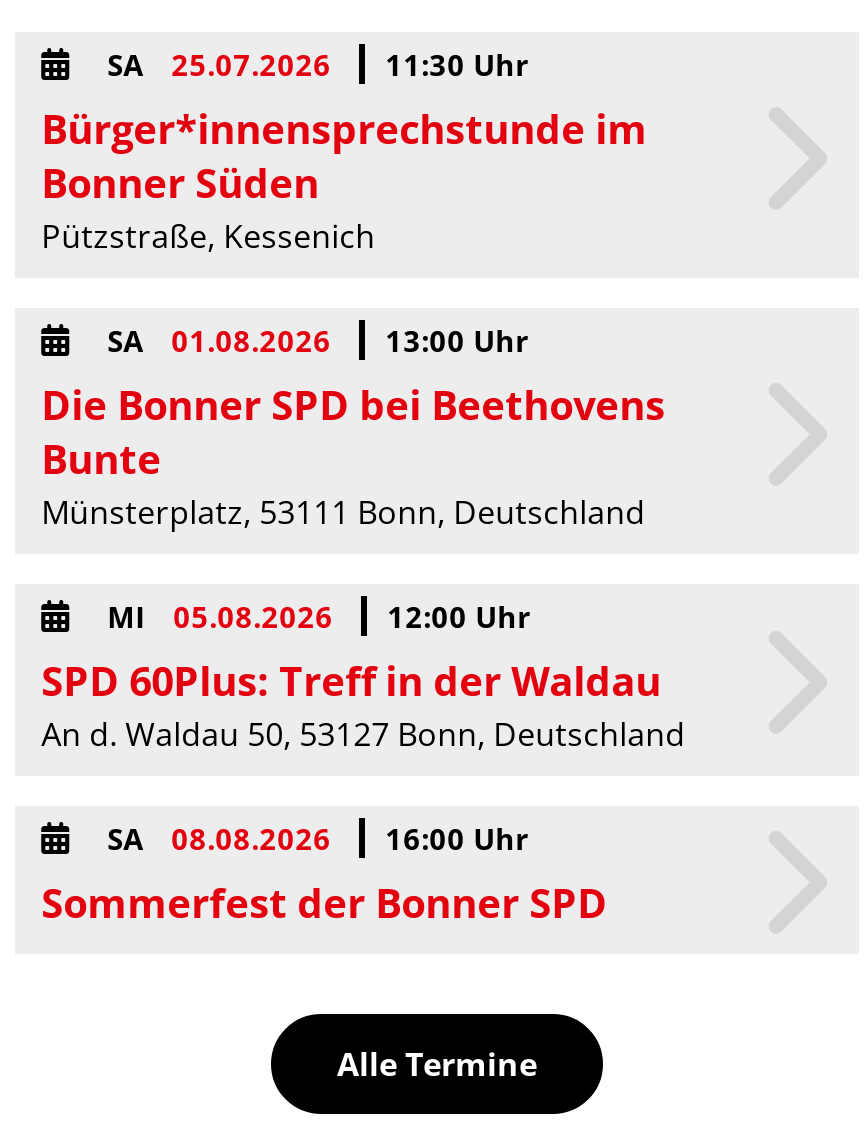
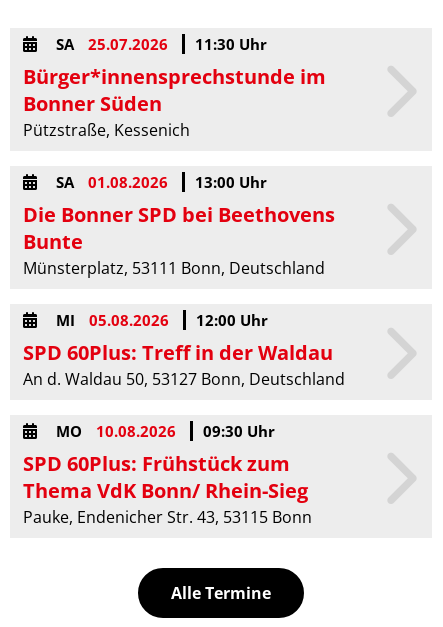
[41,818,607,930] SA | 08.08.2026 | 16:00 Uhr | Sommerfest der Bonner SPD -> [23,421,312,528] MO | 10.08.2026 | 09:30 Uhr | SPD 60Plus: Frühstück zum | Thema VdK Bonn/ Rhein-Sieg | Pauke, Endenicher Str. 43, 53115 Bonn

